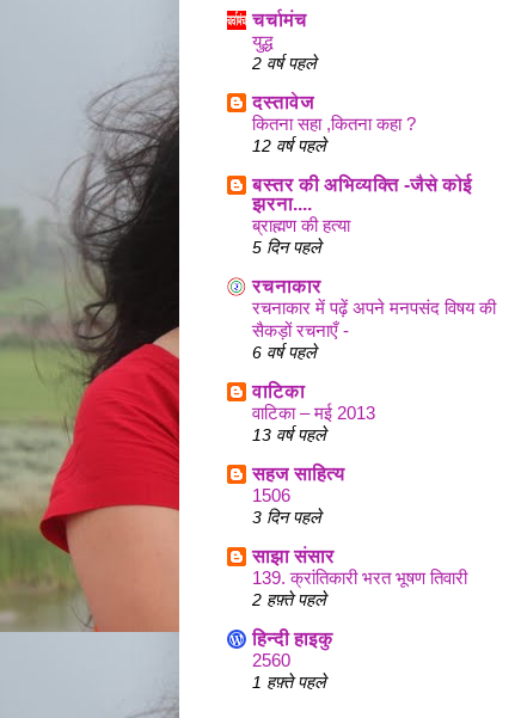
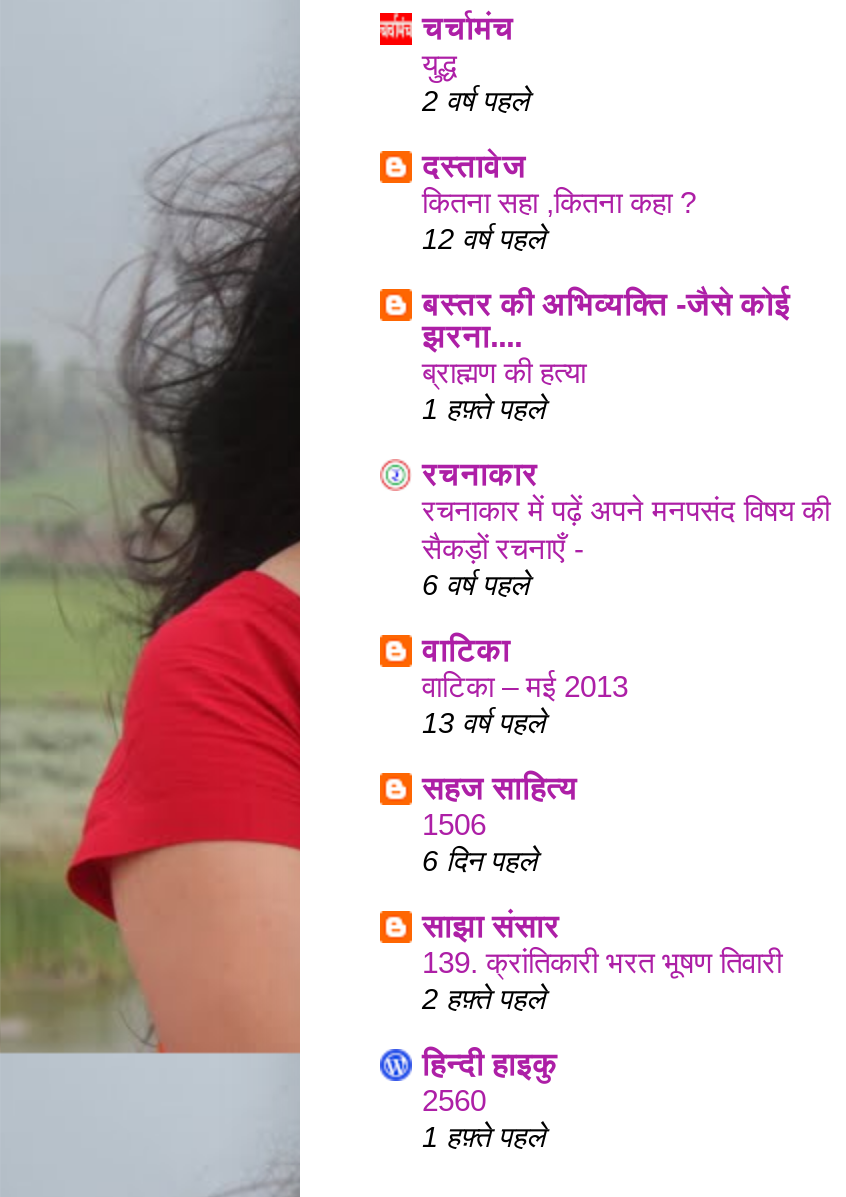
[252,238,320,257] 5 दिन पहले -> [422,393,544,425] 1 हफ़्ते पहले
[252,508,320,527] 3 दिन पहले -> [422,845,536,877] 6 दिन पहले

